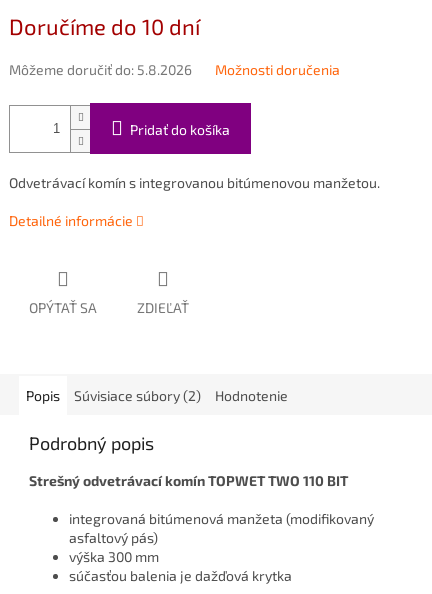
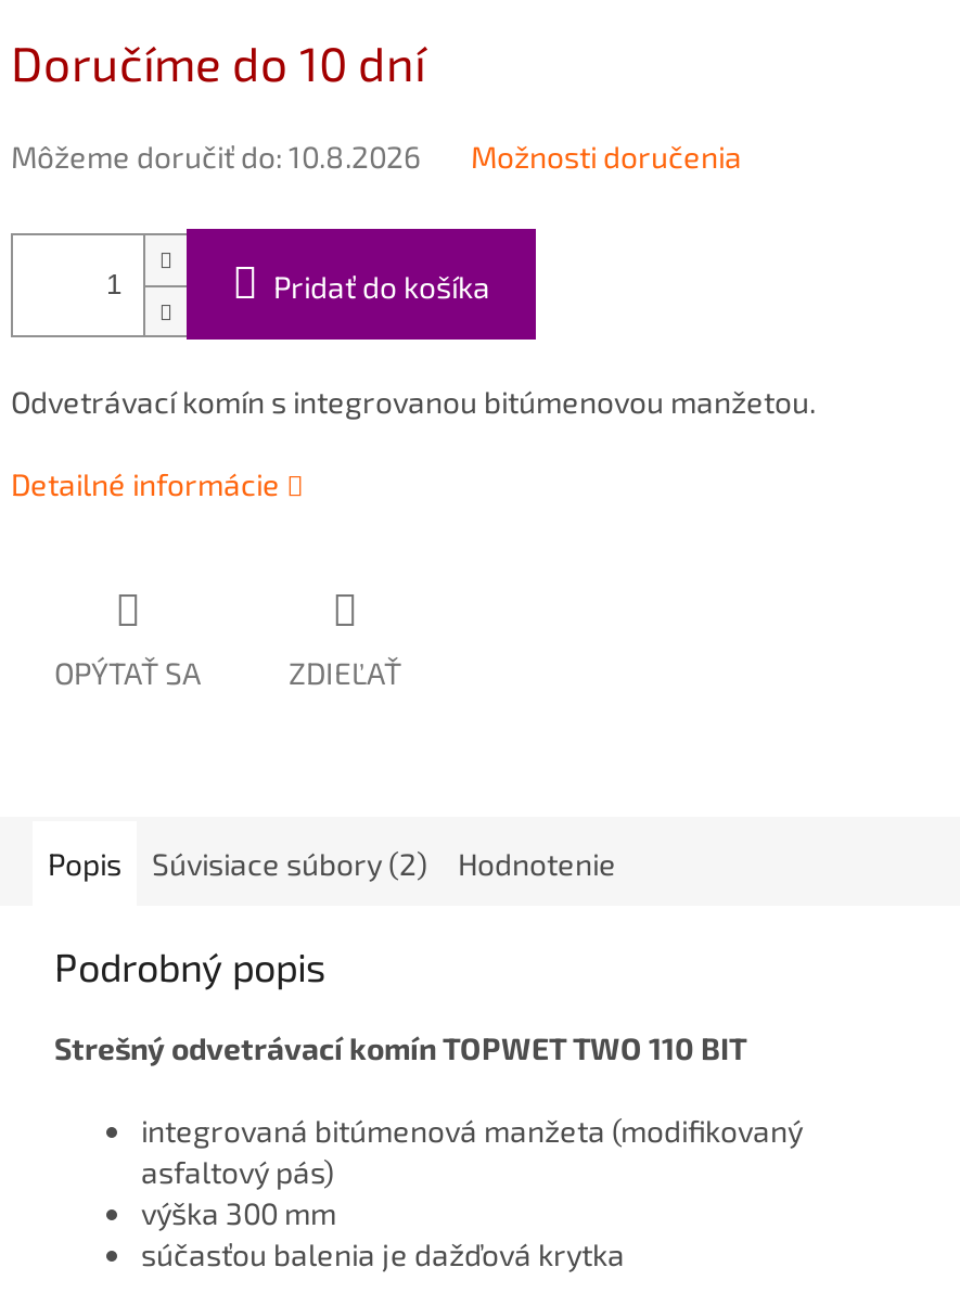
[9,61,192,78] Môžeme doručiť do: 5.8.2026 -> [11,139,421,176] Môžeme doručiť do: 10.8.2026

